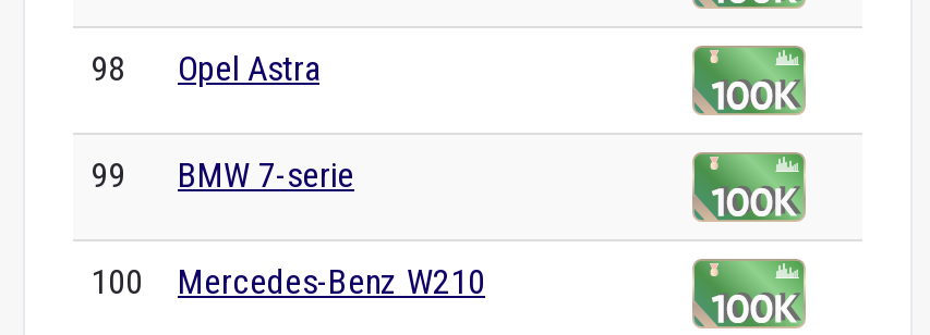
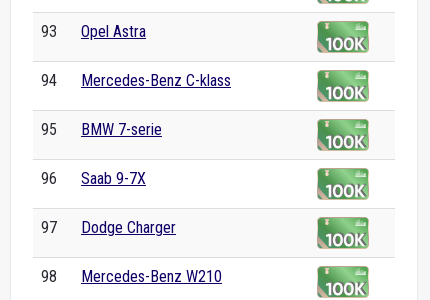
[90,48,319,89] 98 Opel Astra -> [41,22,146,41] 93 Opel Astra
[90,154,125,196] 99 -> [41,71,231,139] 94 | Mercedes-Benz C-klass | 95
[90,261,143,302] 100 -> [41,169,176,286] 96 | Saab 9-7X | 97 | Dodge Charger | 98

